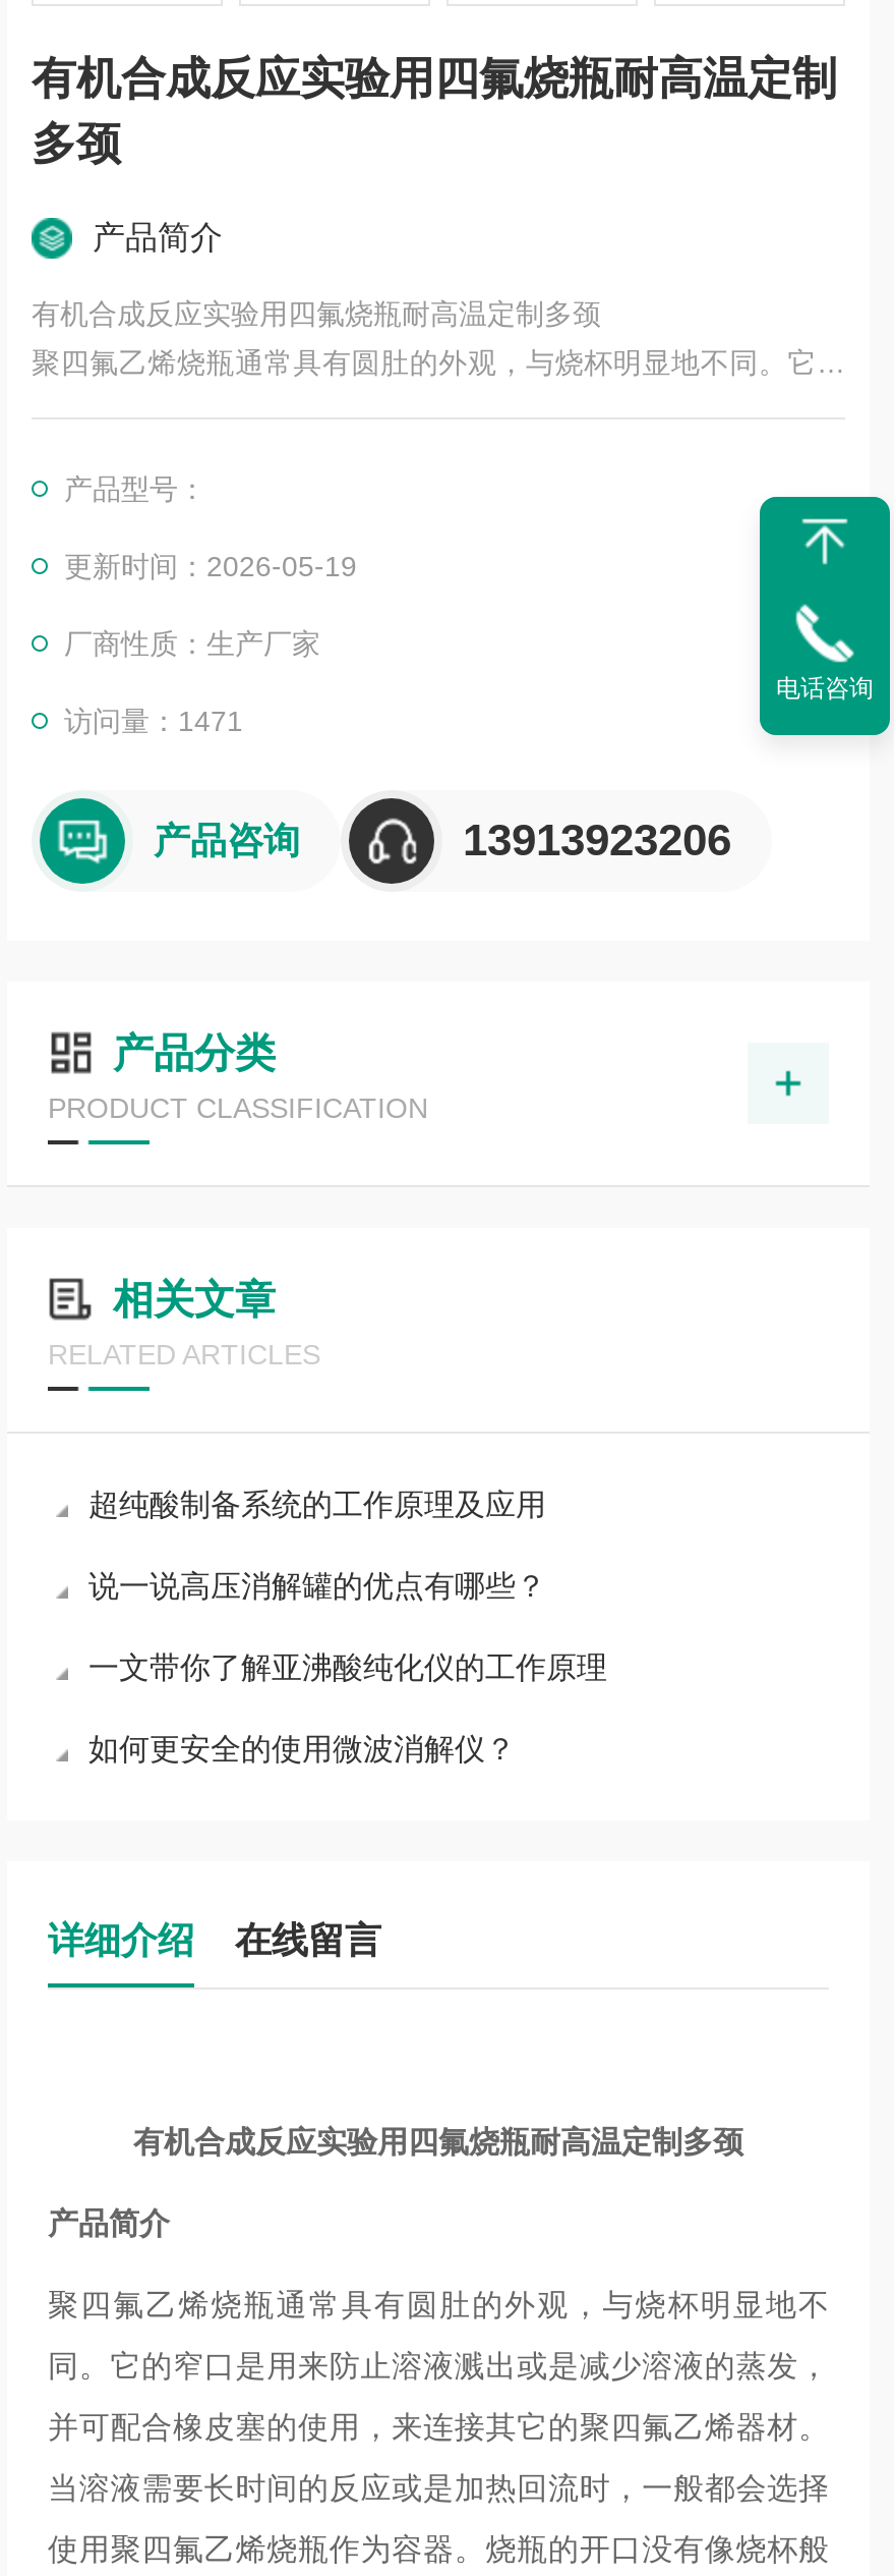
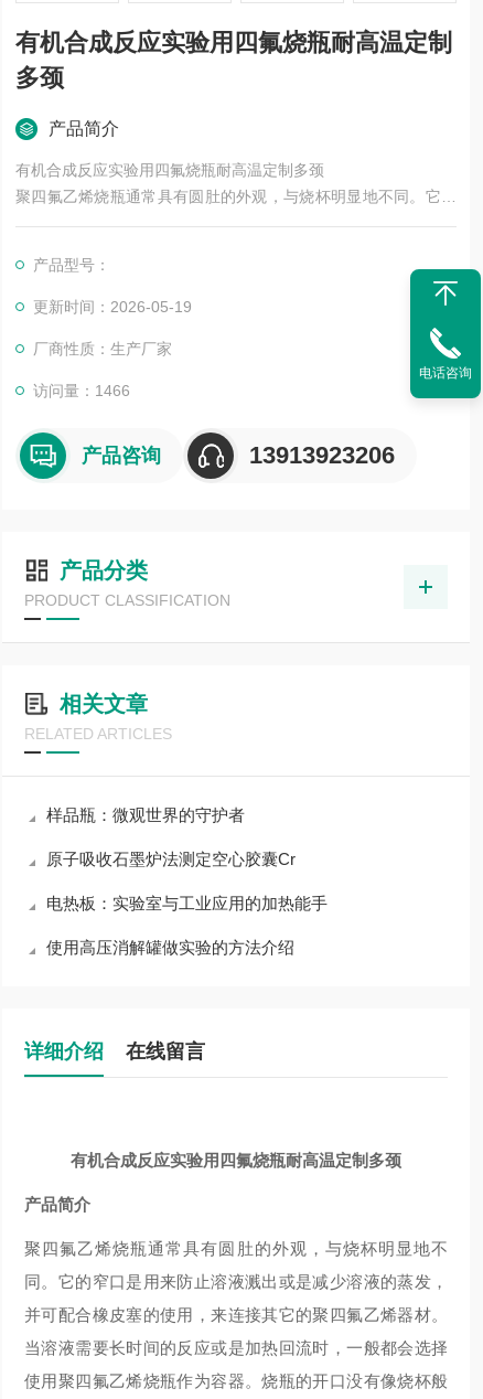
[64,705,243,737] 访问量：1471 -> [33,382,130,399] 访问量：1466
[88,1487,546,1521] 超纯酸制备系统的工作原理及应用 -> [46,805,245,824] 样品瓶：微观世界的守护者
[88,1568,546,1603] 说一说高压消解罐的优点有哪些？ -> [46,850,296,868] 原子吸收石墨炉法测定空心胶囊Cr
[88,1649,607,1684] 一文带你了解亚沸酸纯化仪的工作原理 -> [46,894,328,912] 电热板：实验室与工业应用的加热能手
[88,1731,516,1766] 如何更安全的使用微波消解仪？ -> [46,938,294,957] 使用高压消解罐做实验的方法介绍

